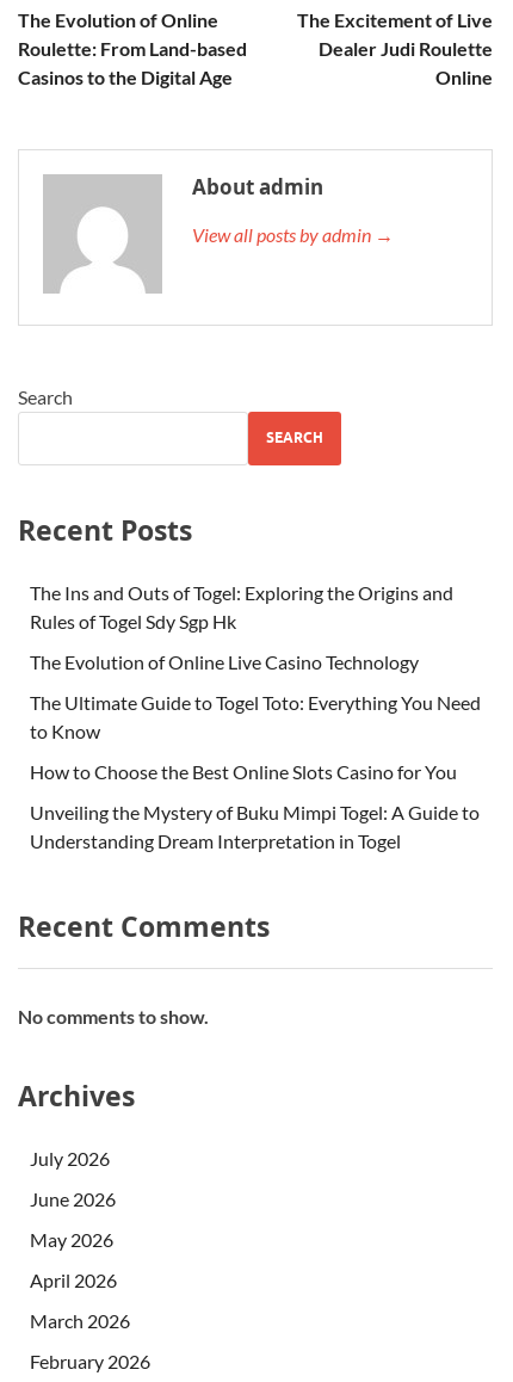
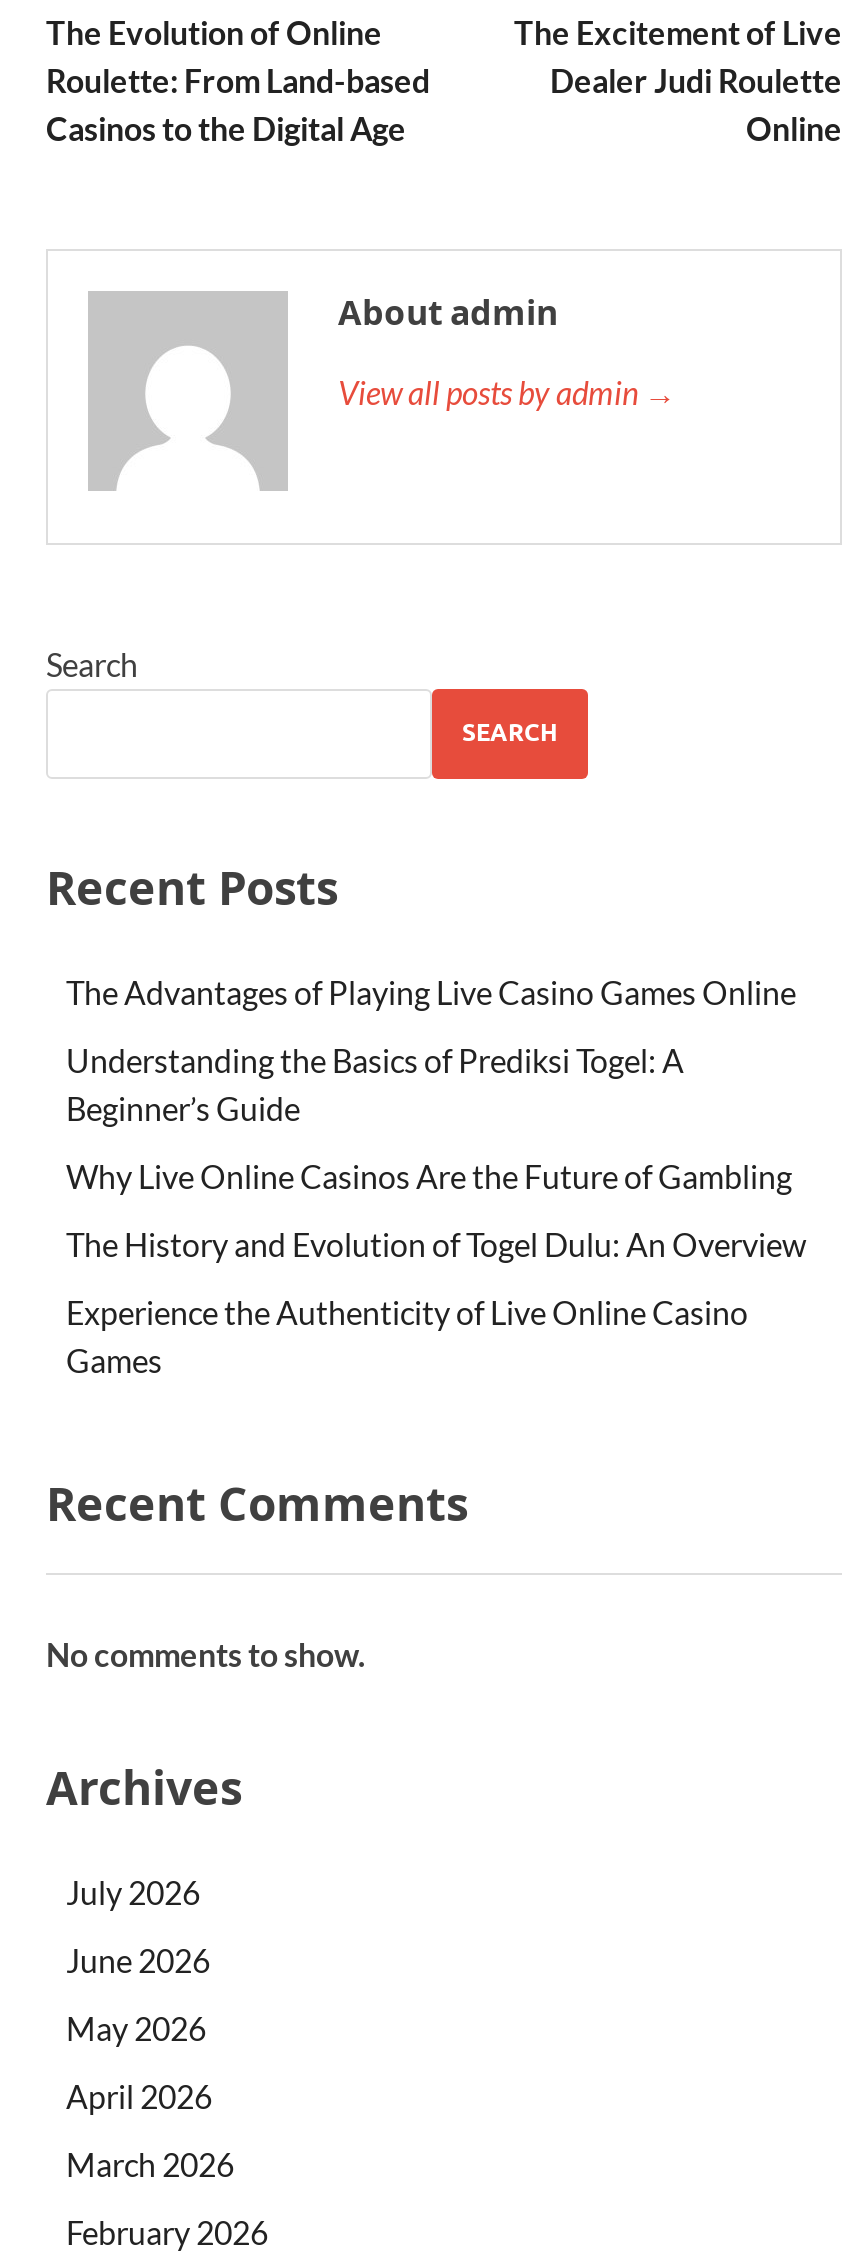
[30,581,453,632] The Ins and Outs of Togel: Exploring the Origins and | Rules of Togel Sdy Sgp Hk -> [66,972,796,1010] The Advantages of Playing Live Casino Games Online
[30,650,419,673] The Evolution of Online Live Casino Technology -> [66,1040,684,1126] Understanding the Basics of Prediksi Togel: A | Beginner’s Guide
[30,691,481,742] The Ultimate Guide to Togel Toto: Everything You Need | to Know -> [66,1156,792,1194] Why Live Online Casinos Are the Future of Gambling
[30,760,457,782] How to Choose the Best Online Slots Casino for You -> [66,1224,806,1262] The History and Evolution of Togel Dulu: An Overview
[30,800,480,852] Unveiling the Mystery of Buku Mimpi Togel: A Guide to | Understanding Dream Interpretation in Togel -> [66,1292,748,1378] Experience the Authenticity of Live Online Casino | Games

